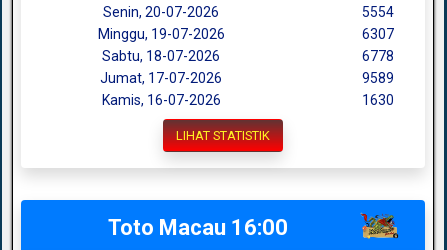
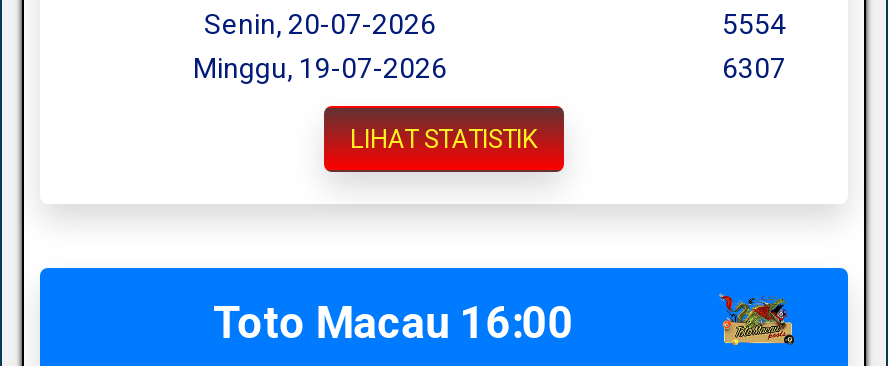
[100,48,394,108] Sabtu, 18-07-2026 | 6778 | Jumat, 17-07-2026 | 9589 | Kamis, 16-07-2026 | 1630 -> none

